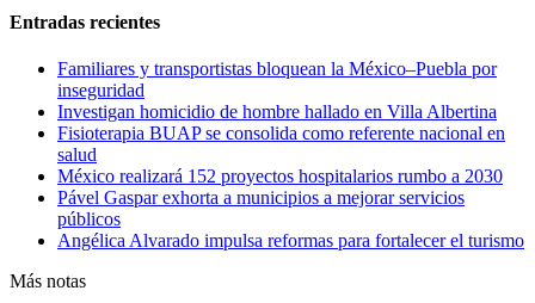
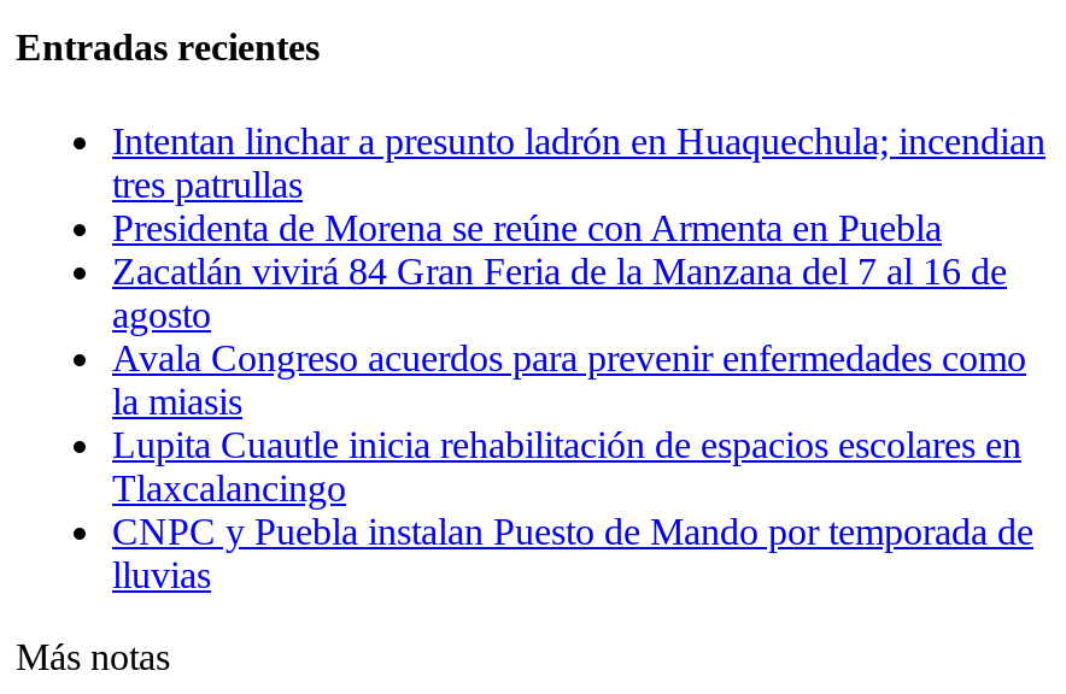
[57,58,524,251] Familiares y transportistas bloquean la México–Puebla por | inseguridad | Investigan homicidio de hombre hallado en Villa Albertina | Fisioterapia BUAP se consolida como referente nacional en | salud | México realizará 152 proyectos hospitalarios rumbo a 2030 | Pável Gaspar exhorta a municipios a mejorar servicios | públicos | Angélica Alvarado impulsa reformas para fortalecer el turismo -> [112,120,1045,595] Intentan linchar a presunto ladrón en Huaquechula; incendian | tres patrullas | Presidenta de Morena se reúne con Armenta en Puebla | Zacatlán vivirá 84 Gran Feria de la Manzana del 7 al 16 de | agosto | Avala Congreso acuerdos para prevenir enfermedades como | la miasis | Lupita Cuautle inicia rehabilitación de espacios escolares en | Tlaxcalancingo | CNPC y Puebla instalan Puesto de Mando por temporada de | lluvias

